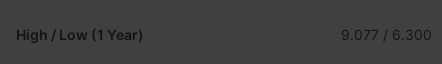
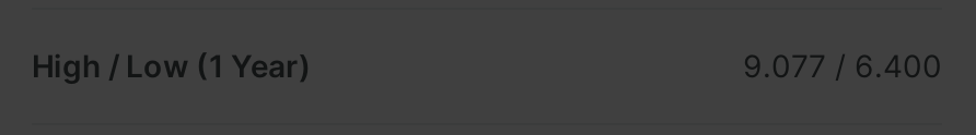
[341,26,432,43] 9.077 / 6.300 -> [743,47,942,84] 9.077 / 6.400

